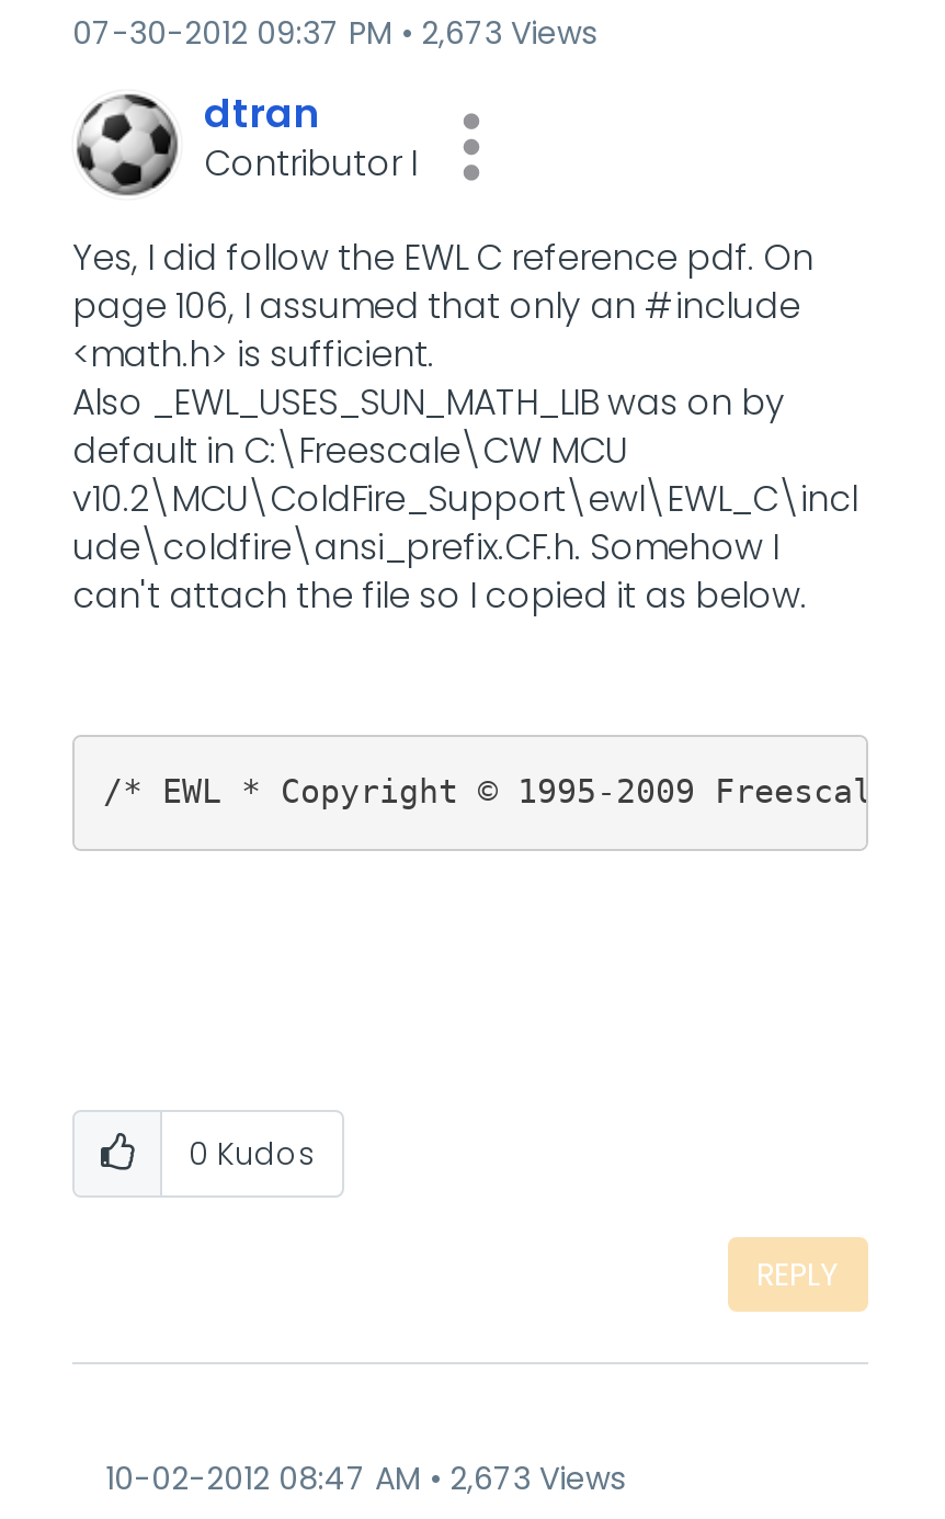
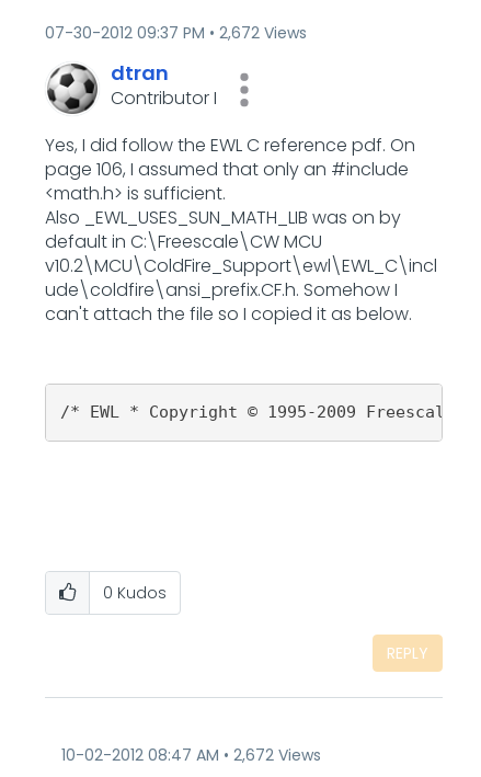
[72,11,596,55] 07-30-2012 09:37 PM 2,673 Views -> [45,22,307,44] 07-30-2012 09:37 PM 2,672 Views
[105,1455,625,1499] 10-02-2012 08:47 AM 2,673 Views -> [61,744,321,765] 10-02-2012 08:47 AM 2,672 Views

